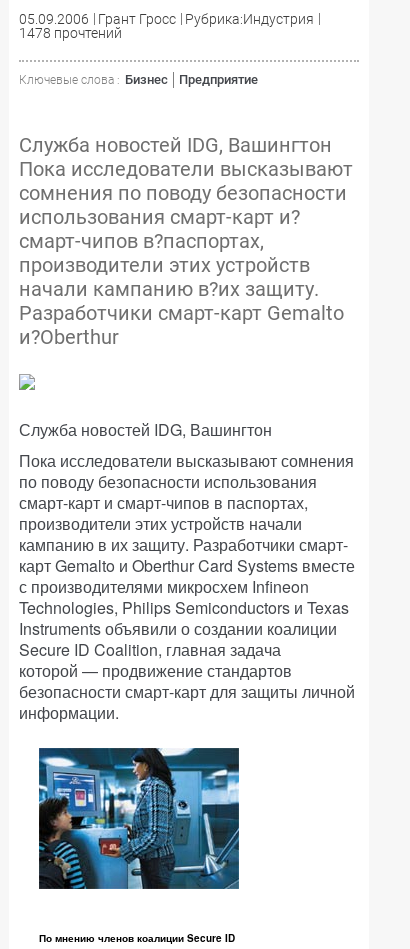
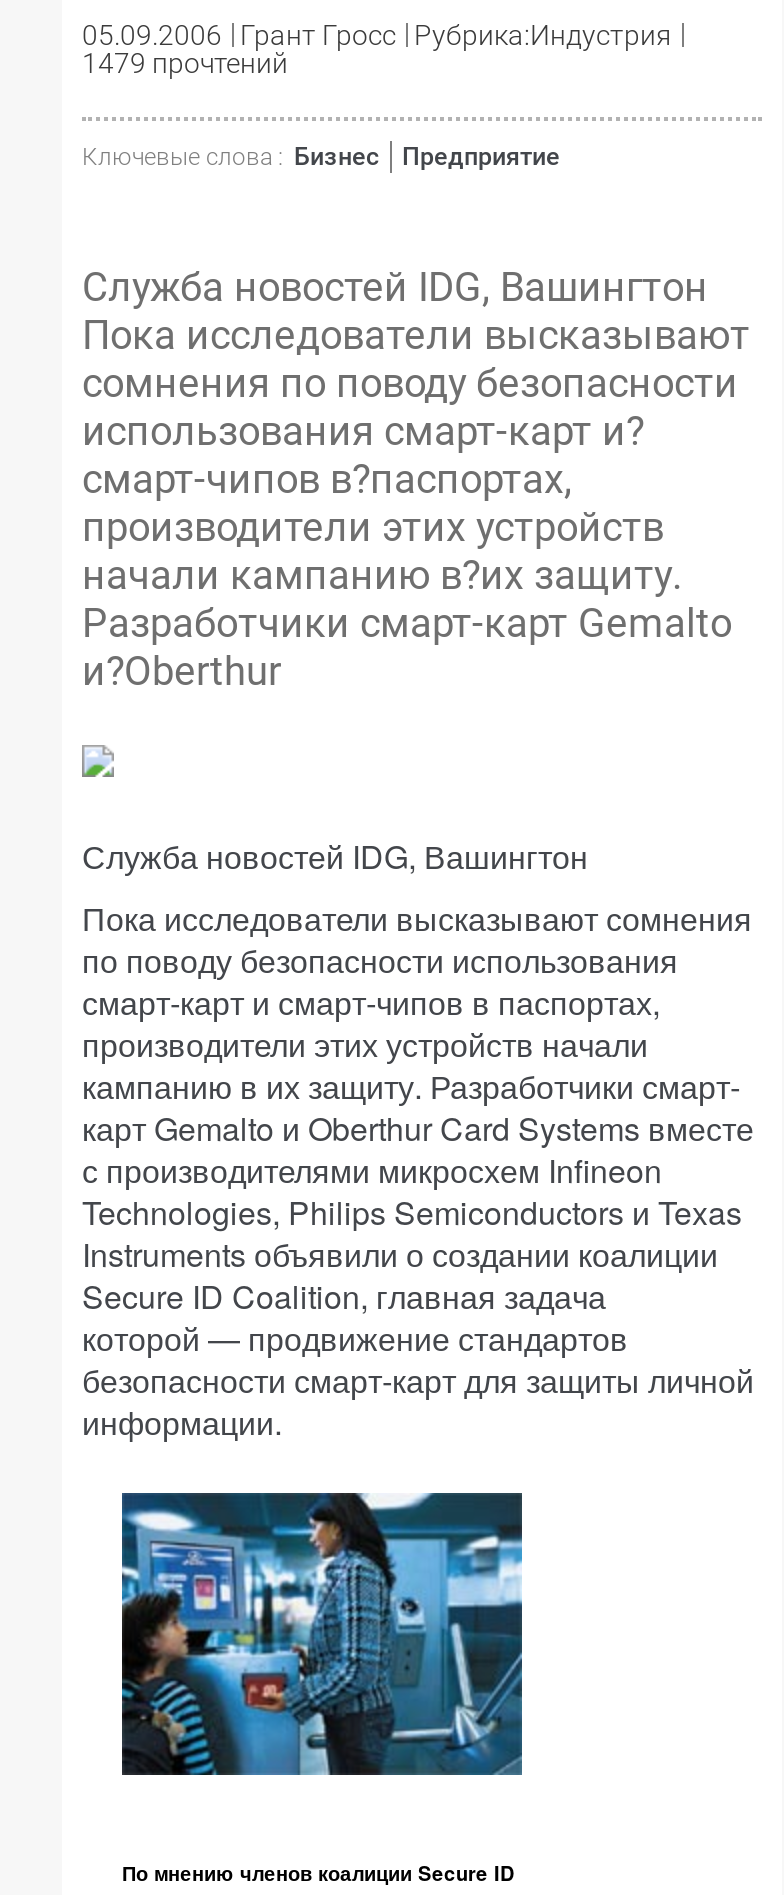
[19,25,122,41] 1478 прочтений -> [82,47,288,79] 1479 прочтений

